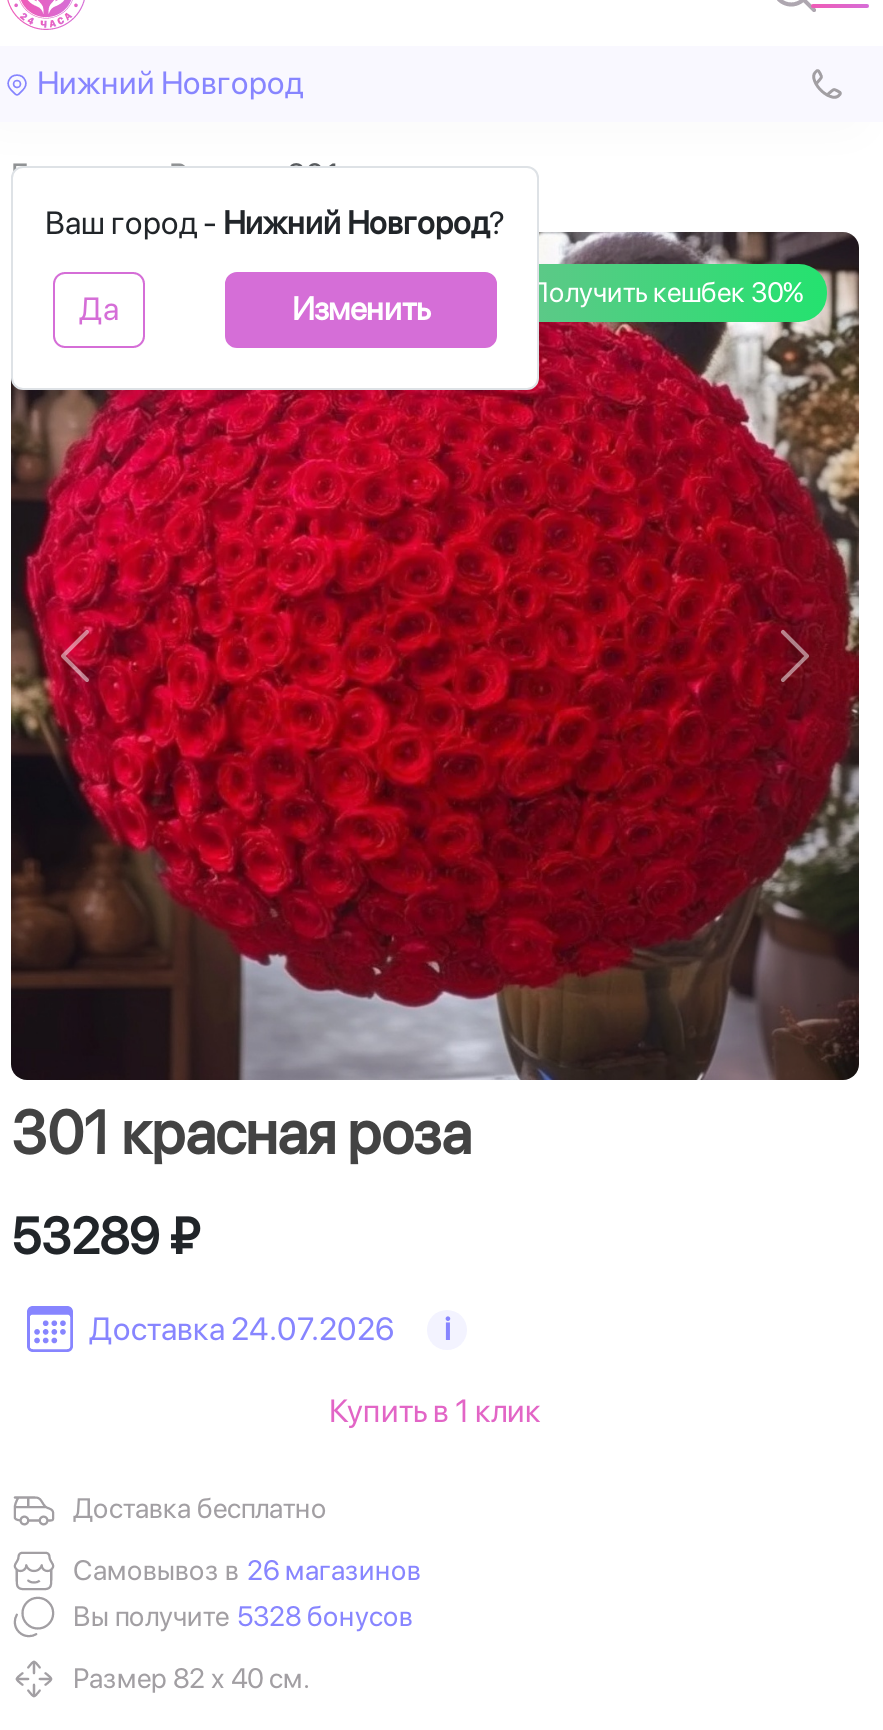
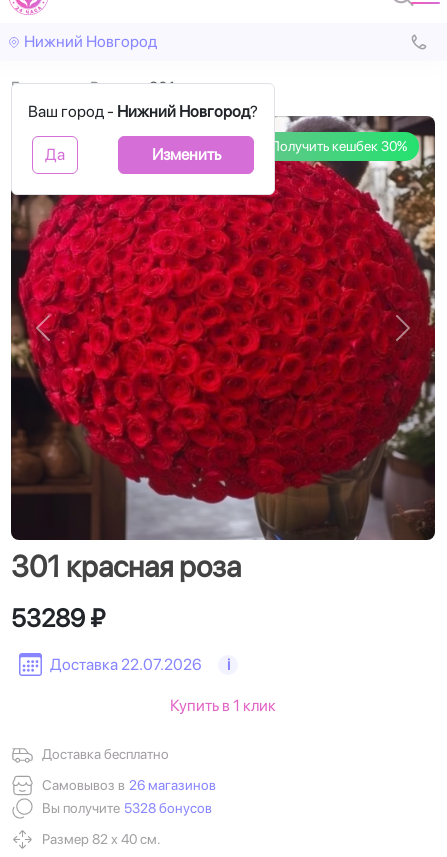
[89,1310,395,1348] Доставка 24.07.2026 -> [50,655,202,674] Доставка 22.07.2026

